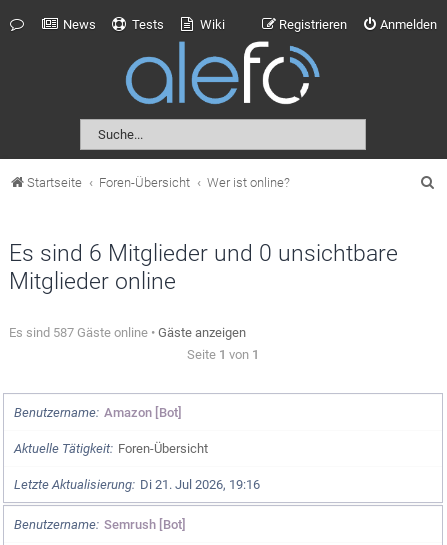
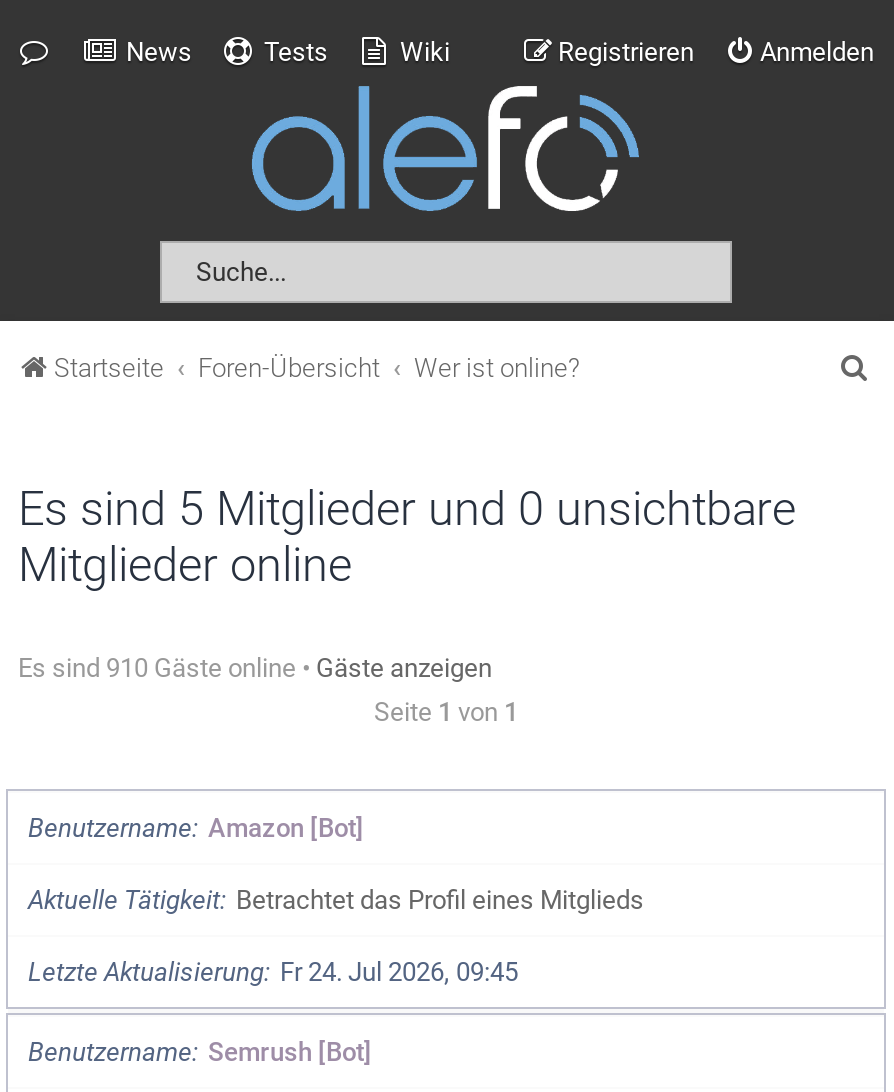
[9,239,398,267] Es sind 6 Mitglieder und 0 unsichtbare -> [18,480,796,536] Es sind 5 Mitglieder und 0 unsichtbare
[9,325,246,340] Es sind 587 Gäste online • Gäste anzeigen -> [18,652,492,682] Es sind 910 Gäste online • Gäste anzeigen
[14,441,208,456] Aktuelle Tätigkeit Foren-Übersicht -> [28,885,644,915] Aktuelle Tätigkeit Betrachtet das Profil eines Mitglieds
[14,477,260,492] Letzte Aktualisierung Di 21. Jul 2026, 19:16 -> [28,957,518,987] Letzte Aktualisierung Fr 24. Jul 2026, 09:45

